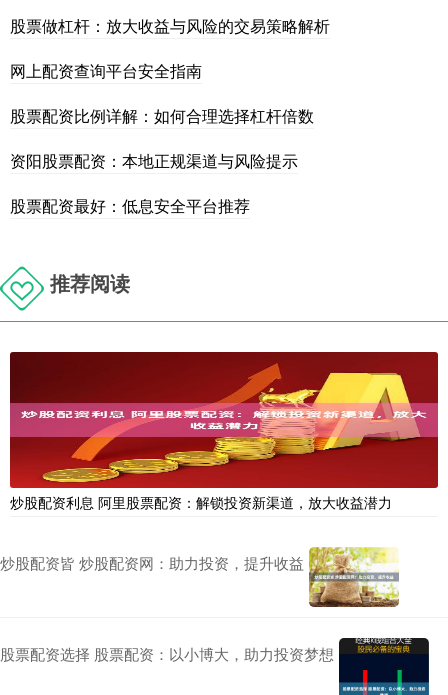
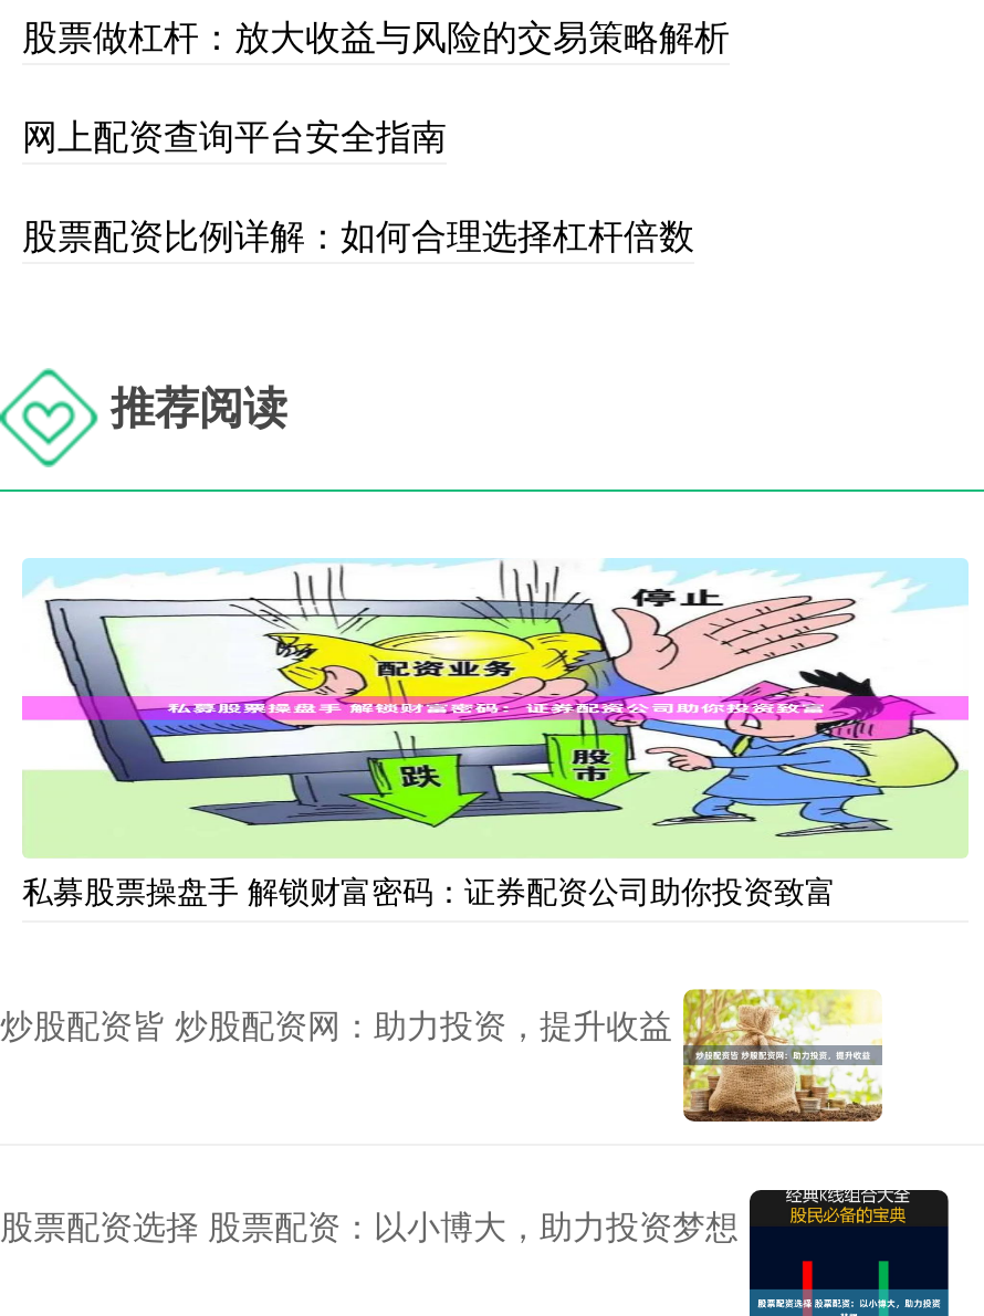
[10,149,298,217] 资阳股票配资：本地正规渠道与风险提示 | 股票配资最好：低息安全平台推荐 -> none
[9,351,439,512] [image] | 炒股配资利息 阿里股票配资：解锁投资新渠道，放大收益潜力 -> [22,558,969,912] [image] | 私募股票操盘手 解锁财富密码：证券配资公司助你投资致富

